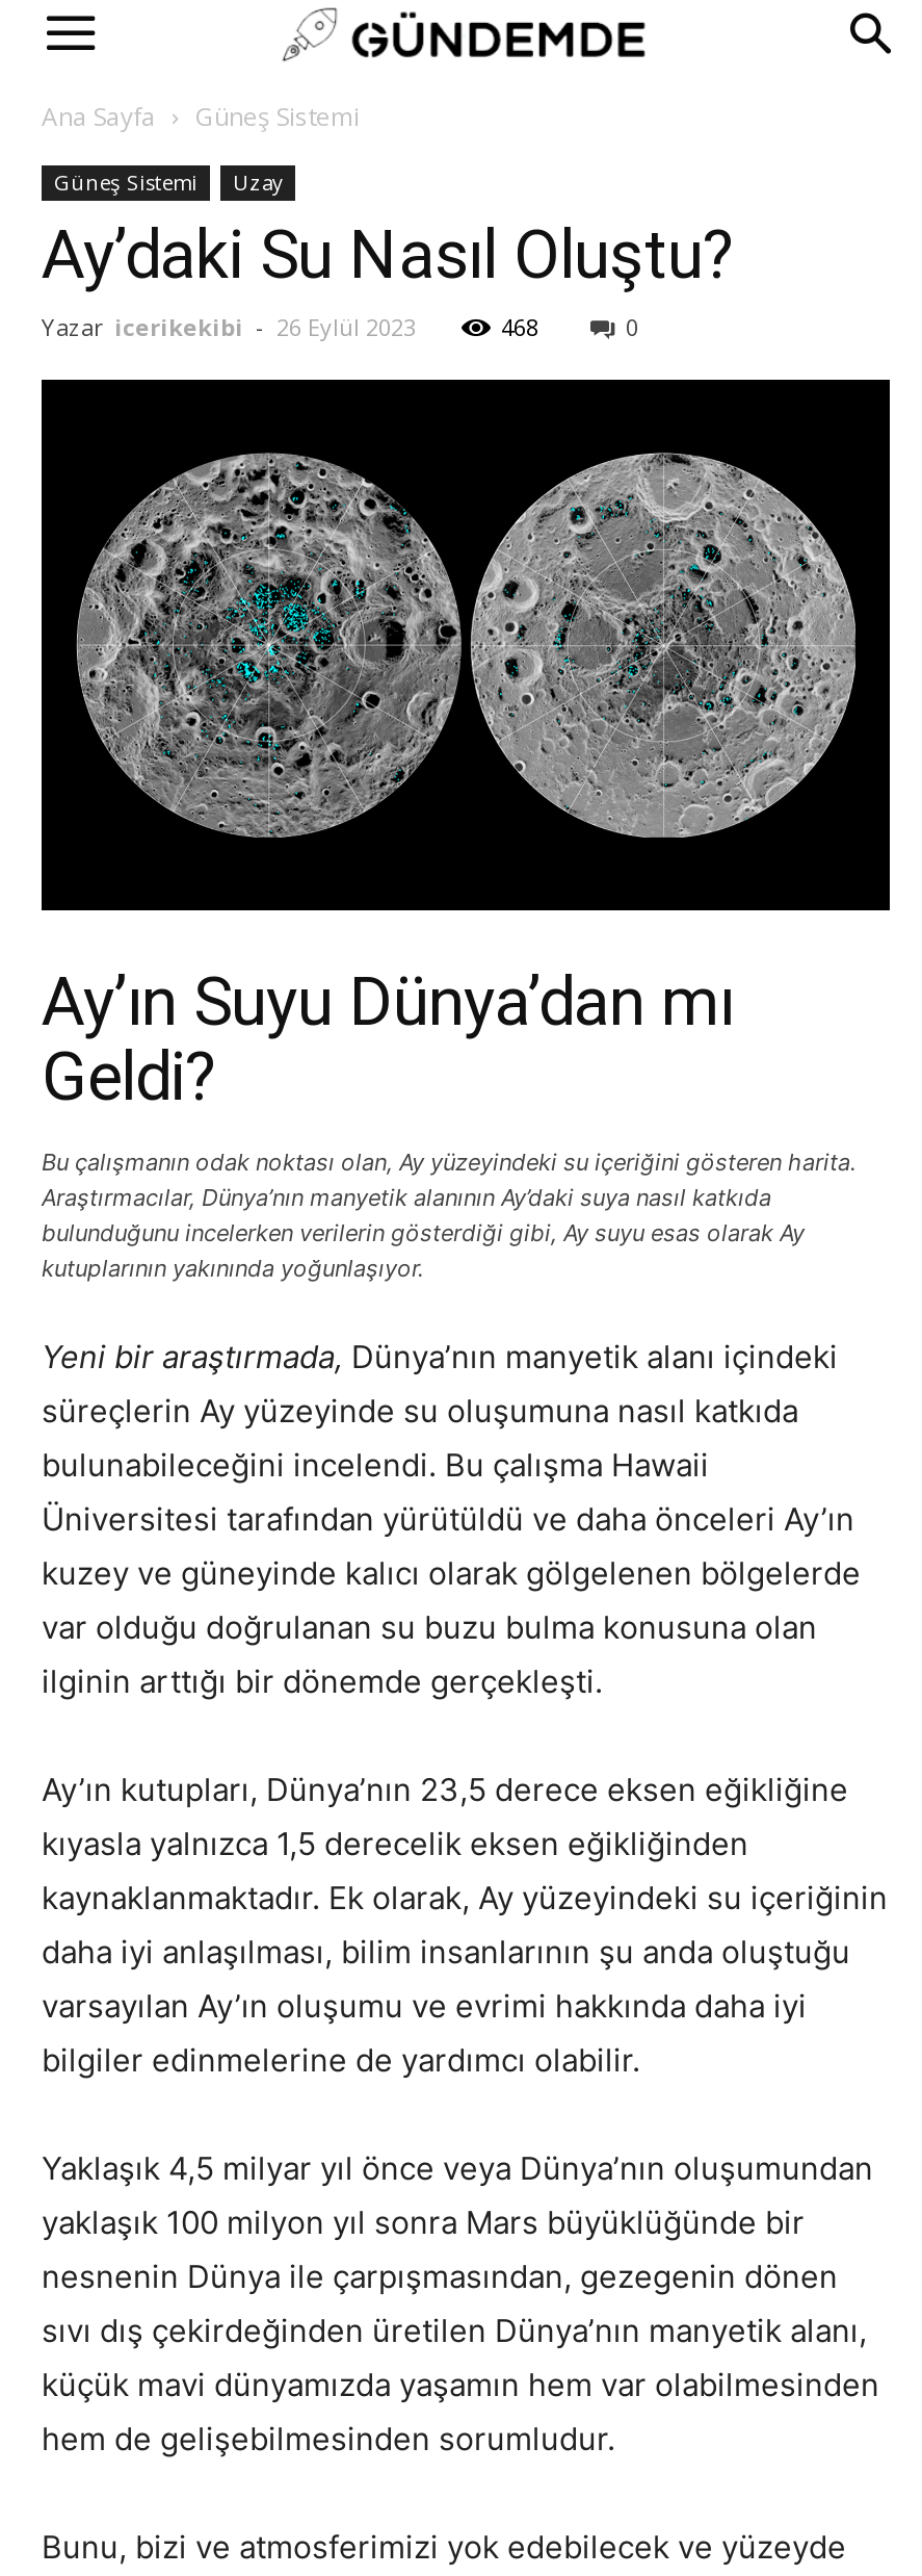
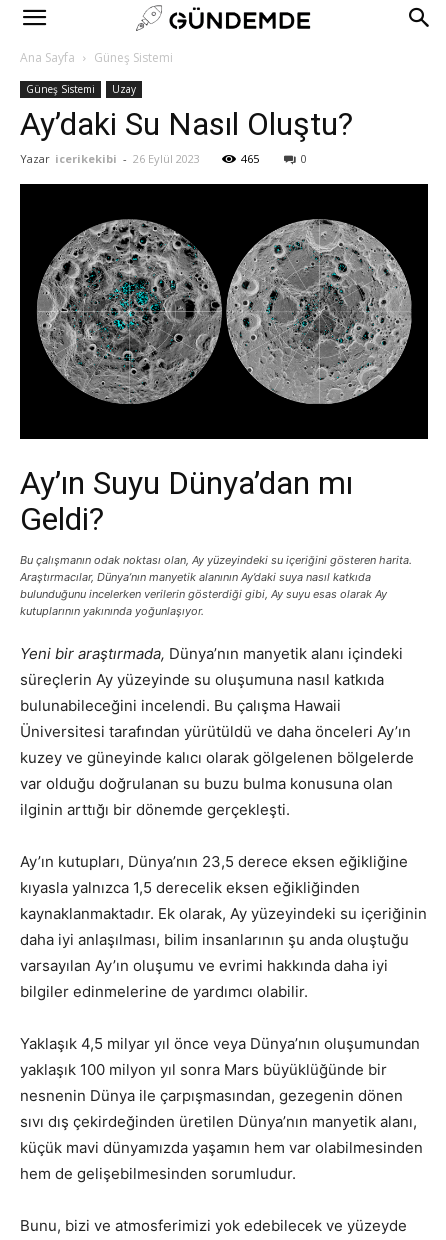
[501,311,538,342] 468 -> [241,151,259,166] 465

